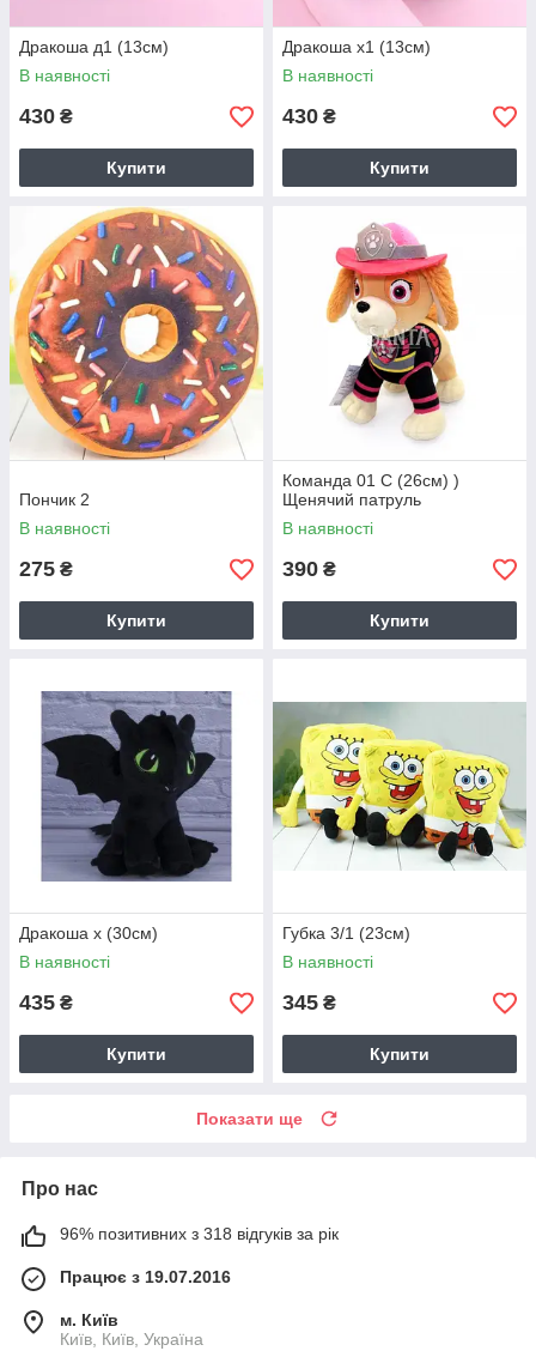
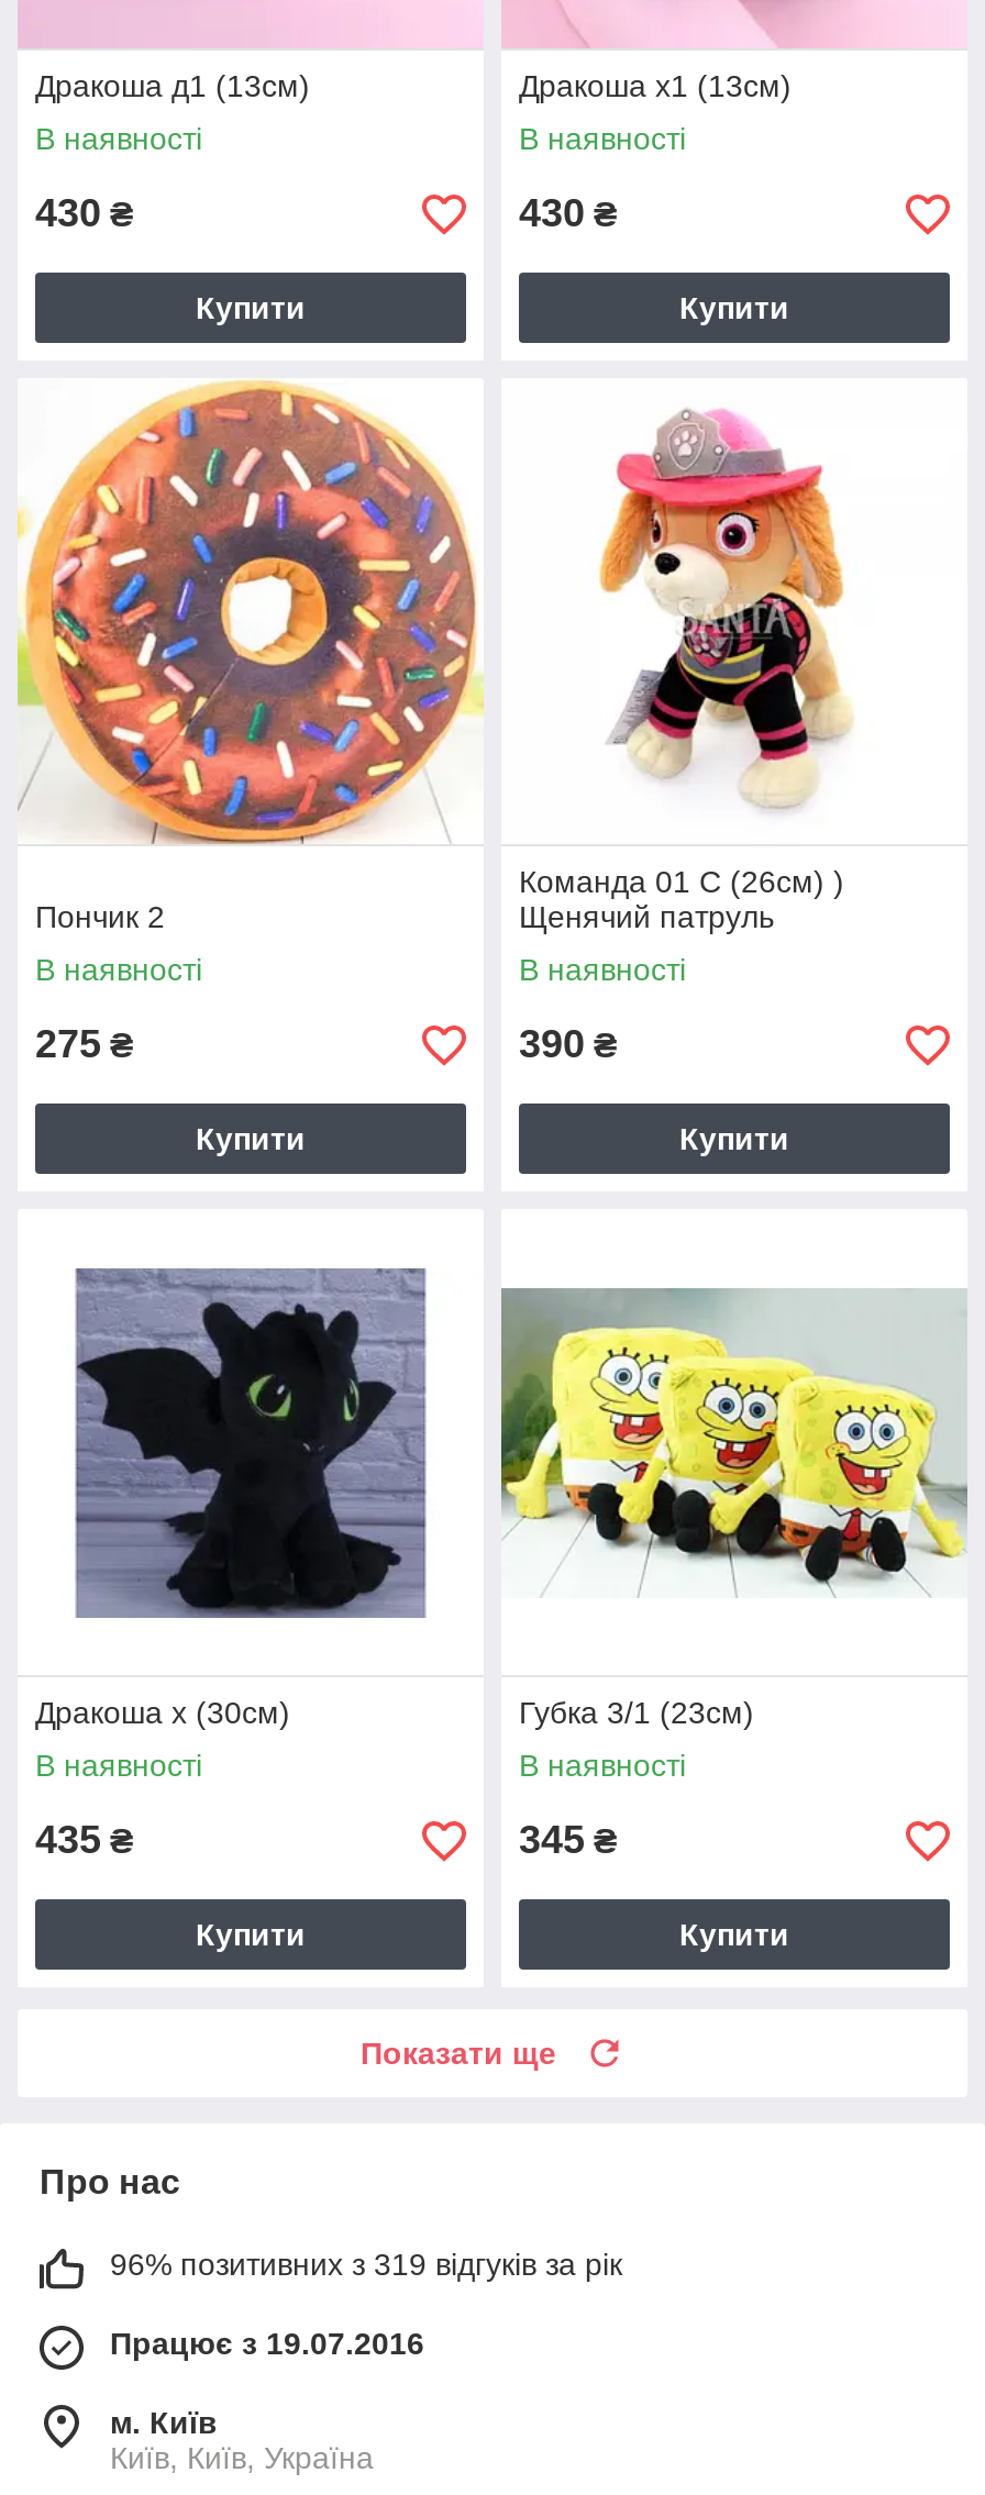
[60,1225,339,1244] 96% позитивних з 318 відгуків за рік -> [110,2247,622,2283] 96% позитивних з 319 відгуків за рік

